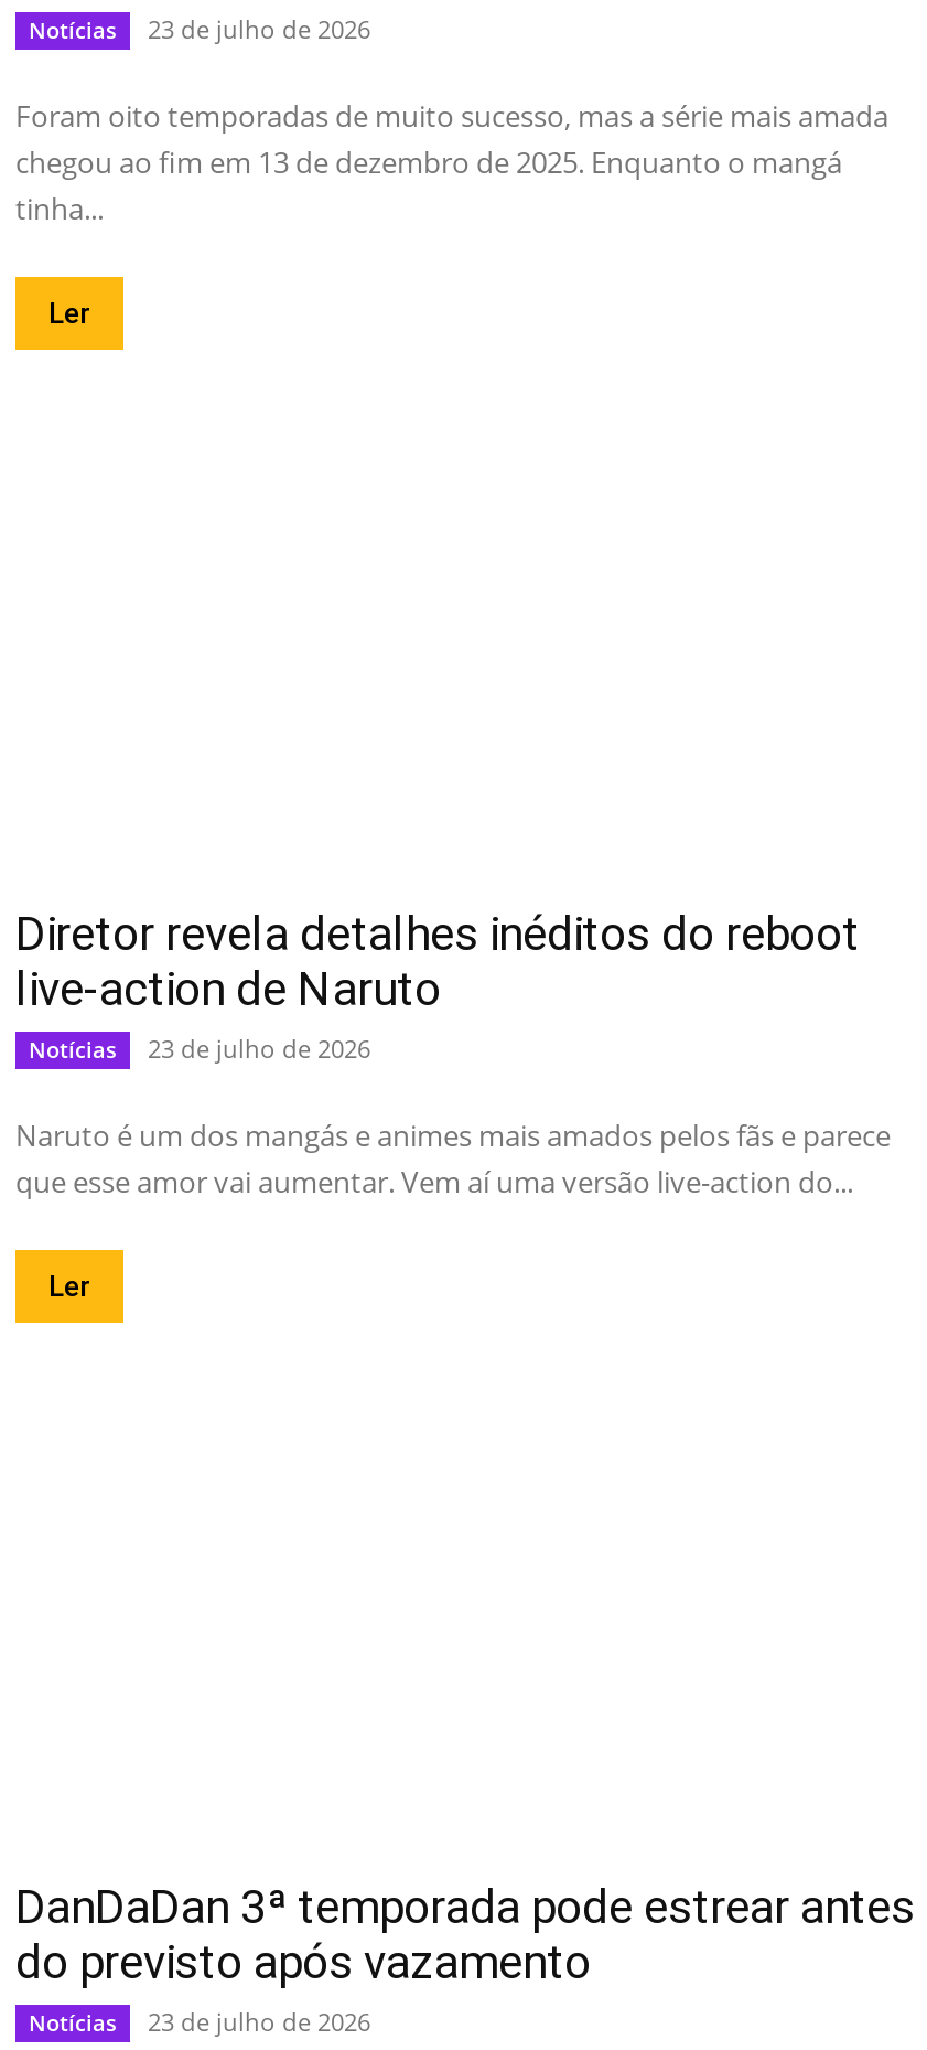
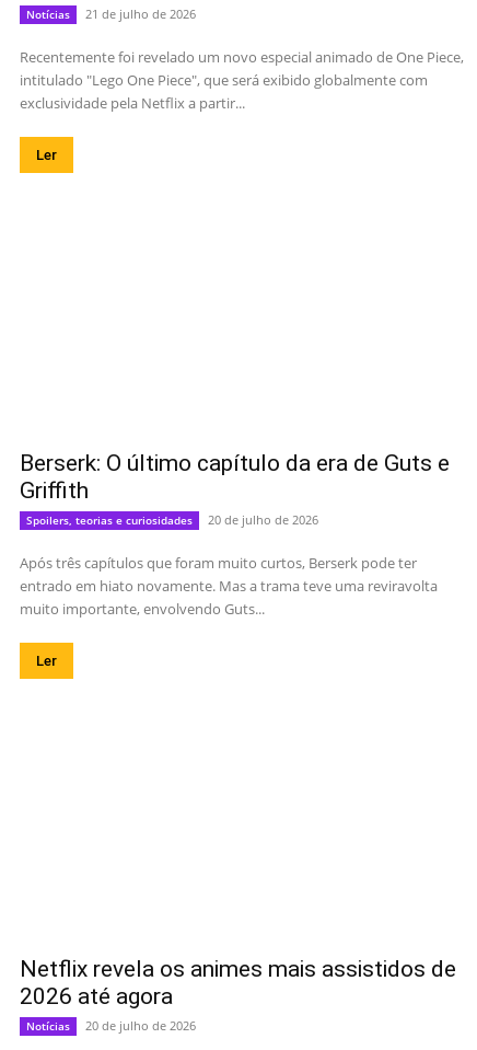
[29,11,370,44] Notícias 23 de julho de 2026 -> [26,6,196,22] Notícias 21 de julho de 2026
[15,95,888,228] Foram oito temporadas de muito sucesso, mas a série mais amada | chegou ao fim em 13 de dezembro de 2025. Enquanto o mangá | tinha... -> [20,47,464,113] Recentemente foi revelado um novo especial animado de One Piece, | intitulado "Lego One Piece", que será exibido globalmente com | exclusividade pela Netflix a partir...
[15,907,860,1064] Diretor revela detalhes inéditos do reboot | live-action de Naruto | Notícias | 23 de julho de 2026 -> [20,450,450,528] Berserk: O último capítulo da era de Guts e | Griffith | Spoilers, teorias e curiosidades | 20 de julho de 2026
[15,1115,891,1201] Naruto é um dos mangás e animes mais amados pelos fãs e parece | que esse amor vai aumentar. Vem aí uma versão live-action do... -> [20,553,438,619] Após três capítulos que foram muito curtos, Berserk pode ter | entrado em hiato novamente. Mas a trama teve uma reviravolta | muito importante, envolvendo Guts...
[15,1880,915,1988] DanDaDan 3ª temporada pode estrear antes | do previsto após vazamento -> [20,956,456,1010] Netflix revela os animes mais assistidos de | 2026 até agora
[29,2004,370,2037] Notícias 23 de julho de 2026 -> [26,1017,196,1034] Notícias 20 de julho de 2026

